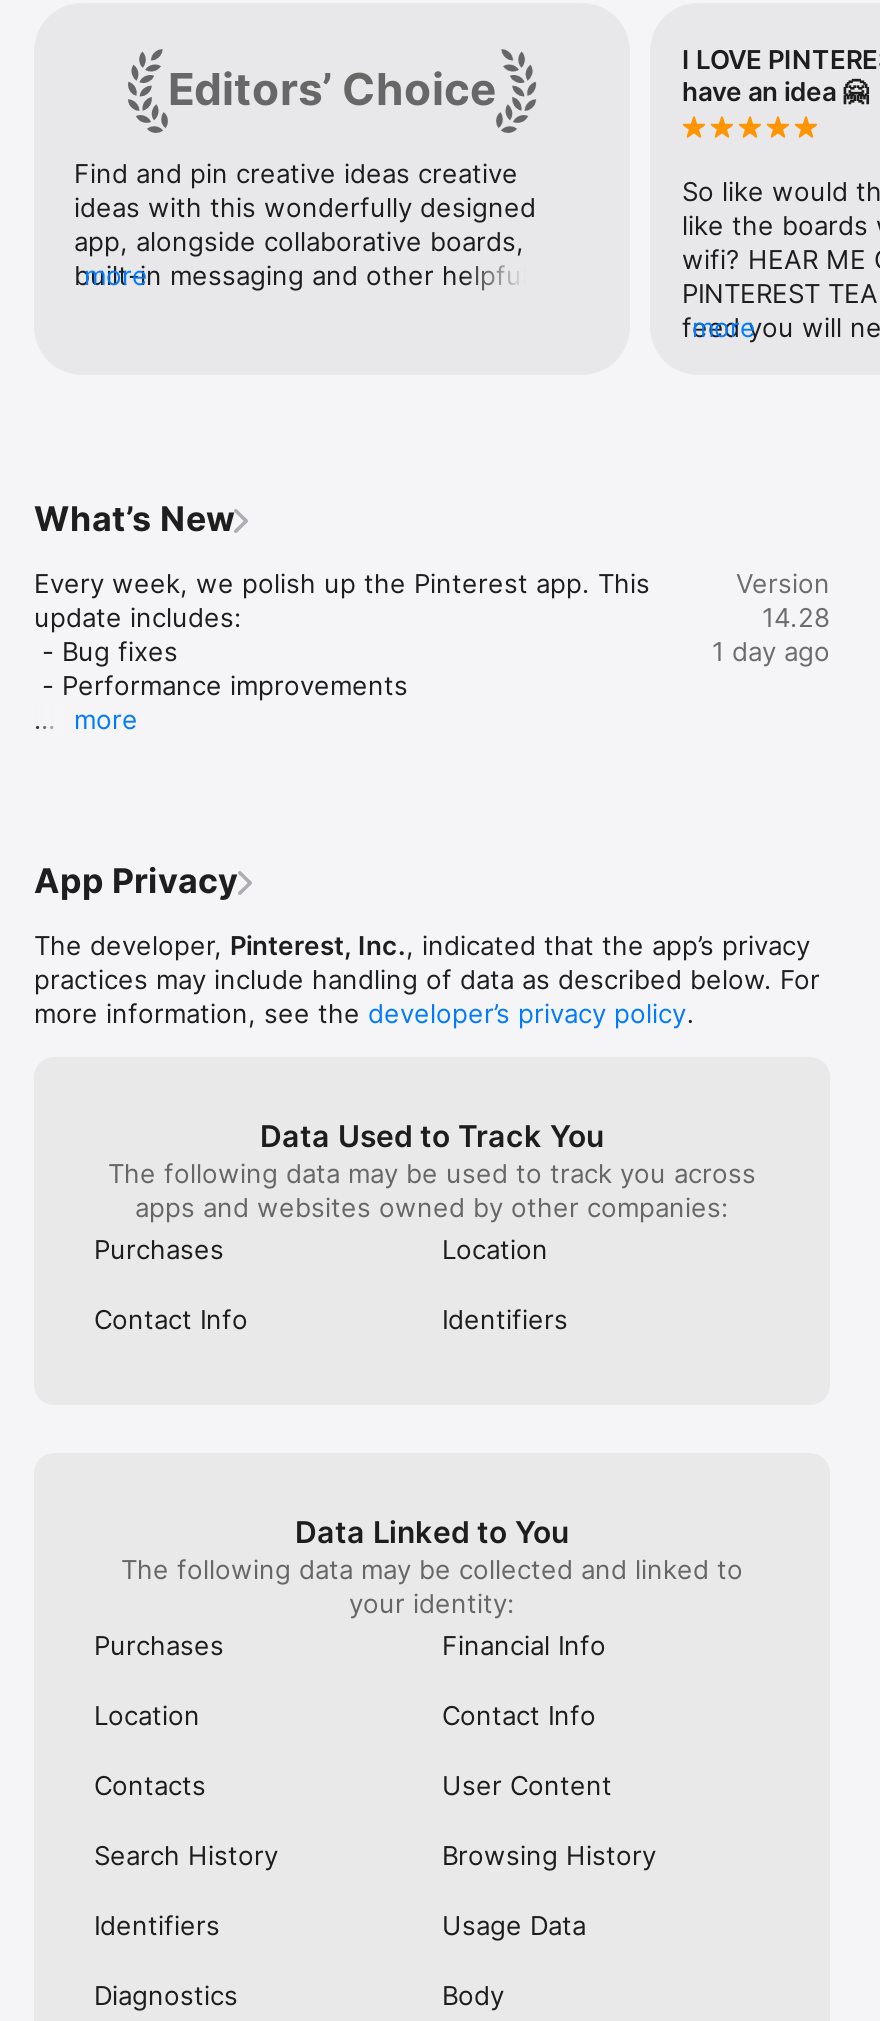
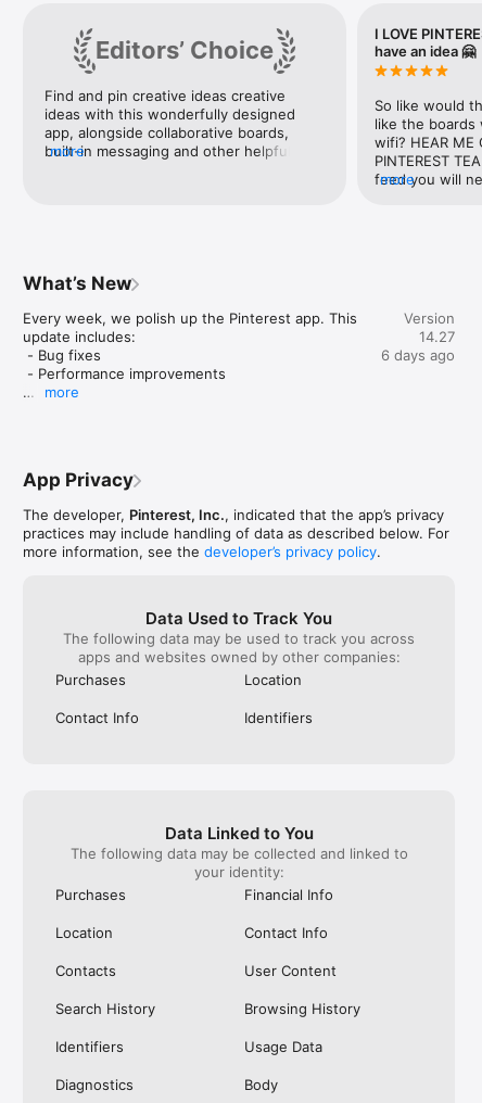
[762,601,830,633] 14.28 -> [419,328,455,345] 14.27
[712,635,830,667] 1 day ago -> [381,346,455,363] 6 days ago

